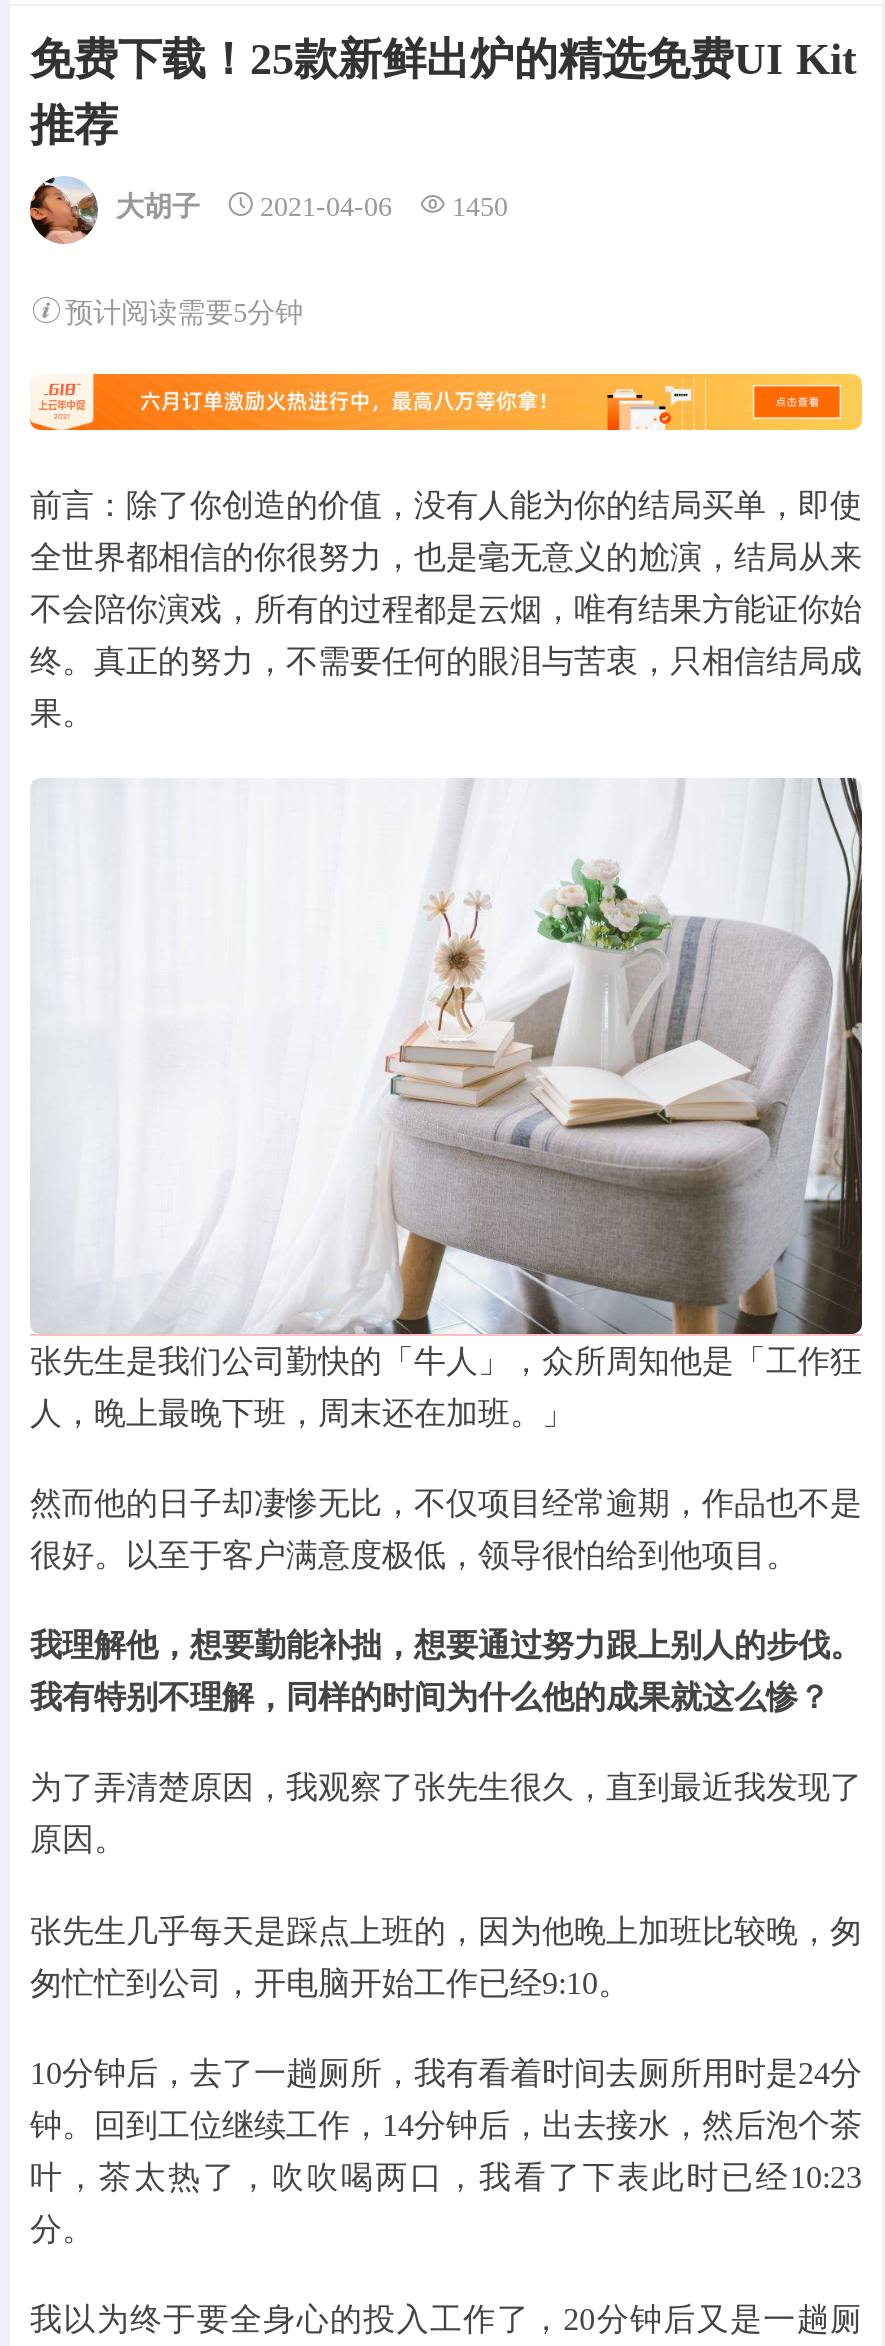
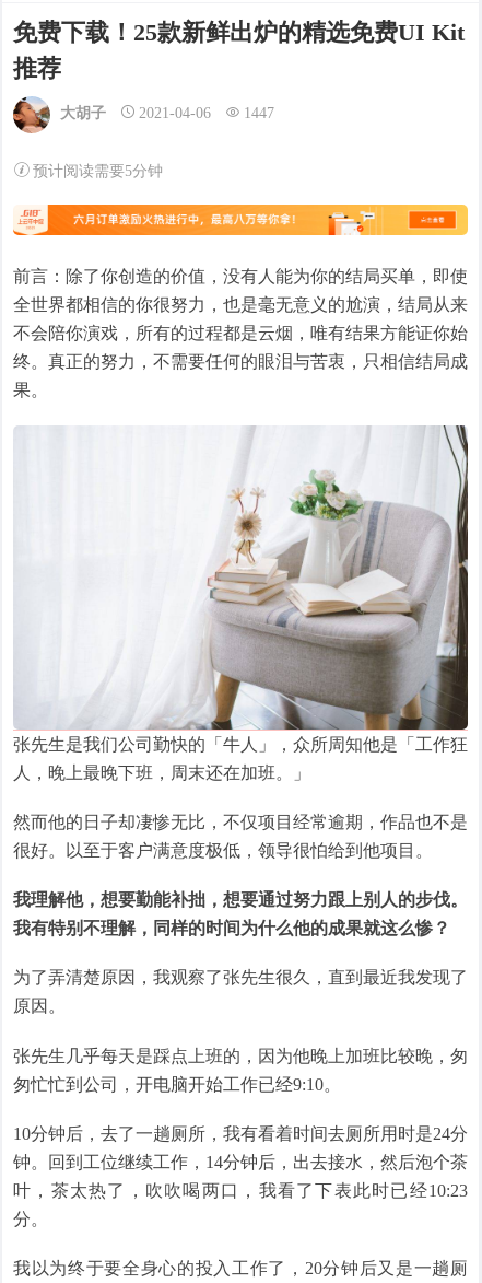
[116,192,508,222] 大胡子 2021-04-06 1450 -> [60,105,274,121] 大胡子 2021-04-06 1447

